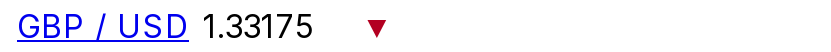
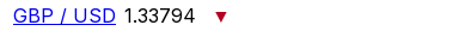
[17,7,313,47] GBP / USD 1.33175 -> [13,4,196,28] GBP / USD 1.33794

